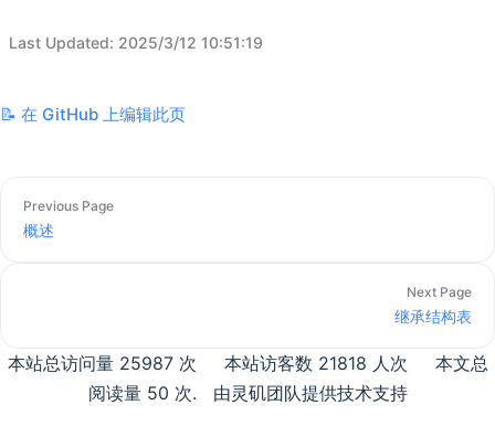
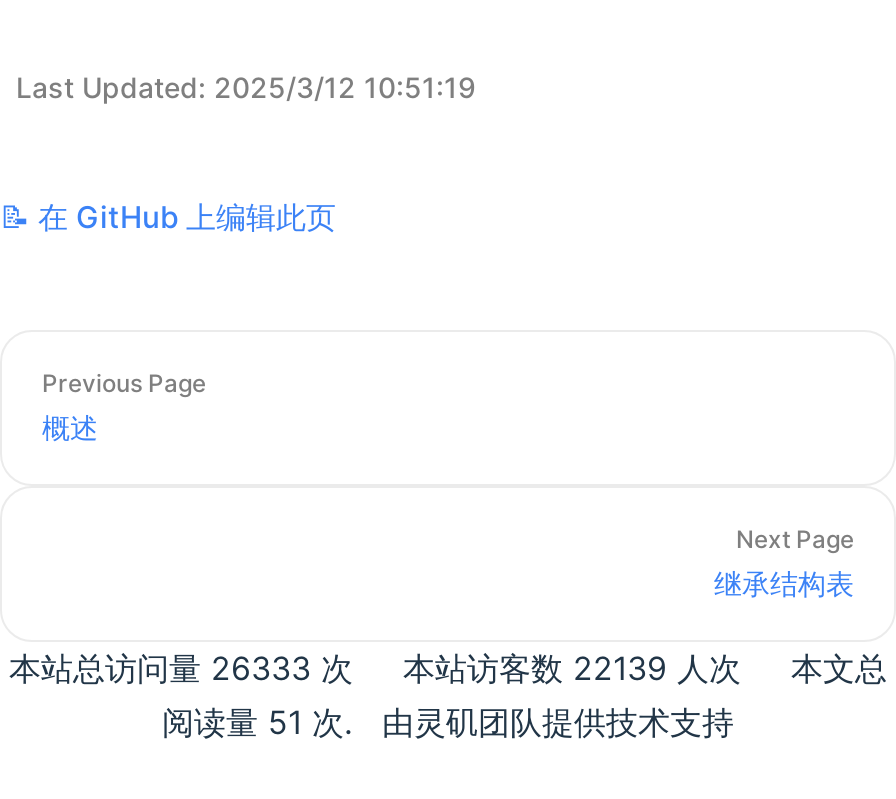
[7,352,196,374] 本站总访问量 25987 次 -> [9,648,353,688] 本站总访问量 26333 次
[224,352,407,374] 本站访客数 21818 人次 -> [403,648,741,688] 本站访客数 22139 人次
[88,382,407,404] 阅读量 50 次. 由灵矶团队提供技术支持 -> [162,702,734,742] 阅读量 51 次. 由灵矶团队提供技术支持

